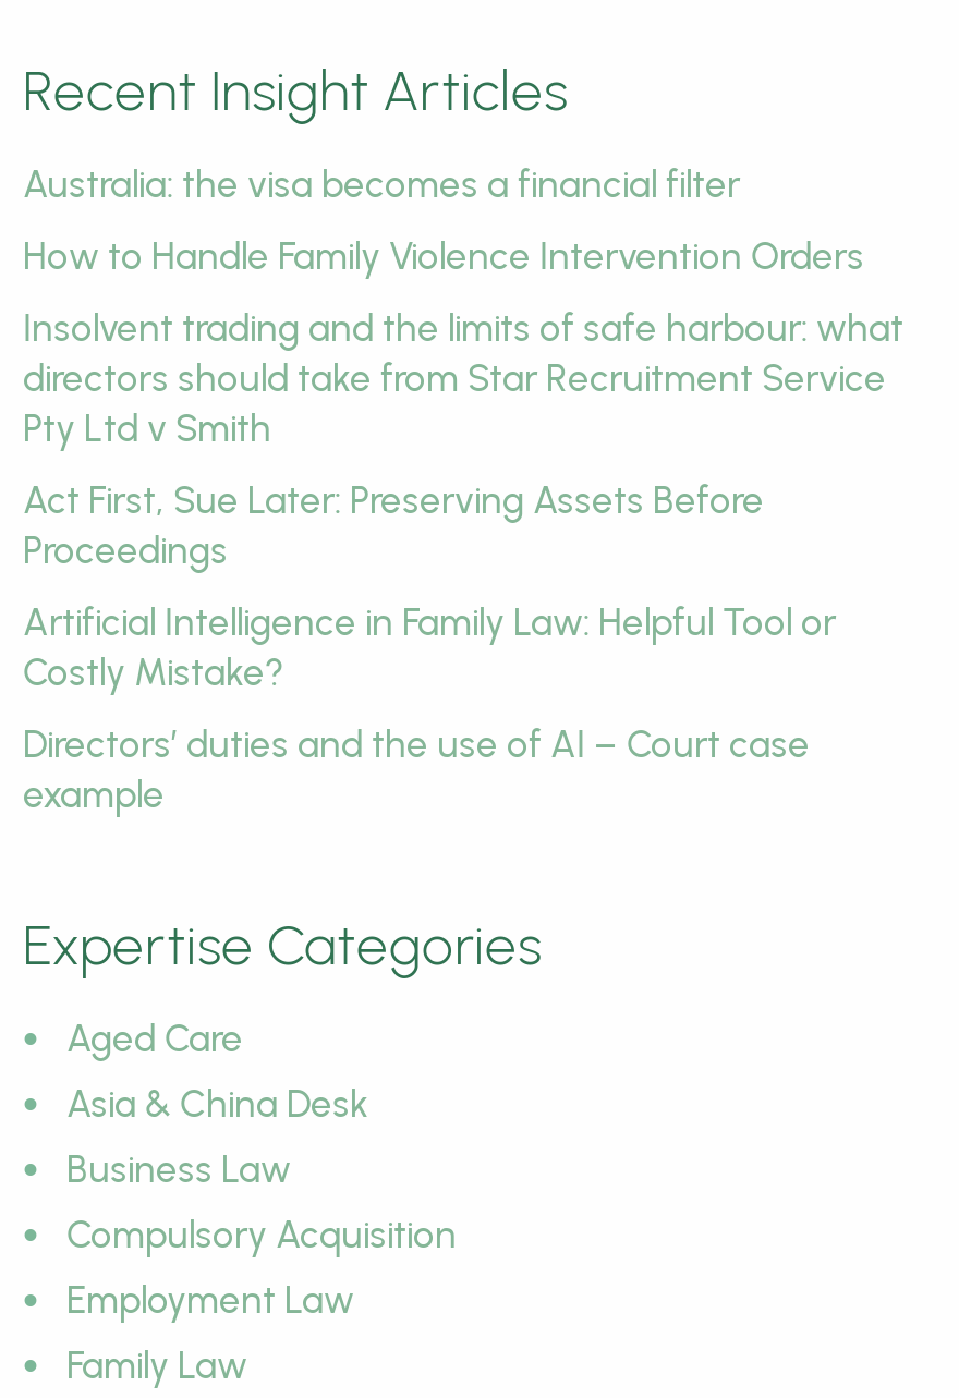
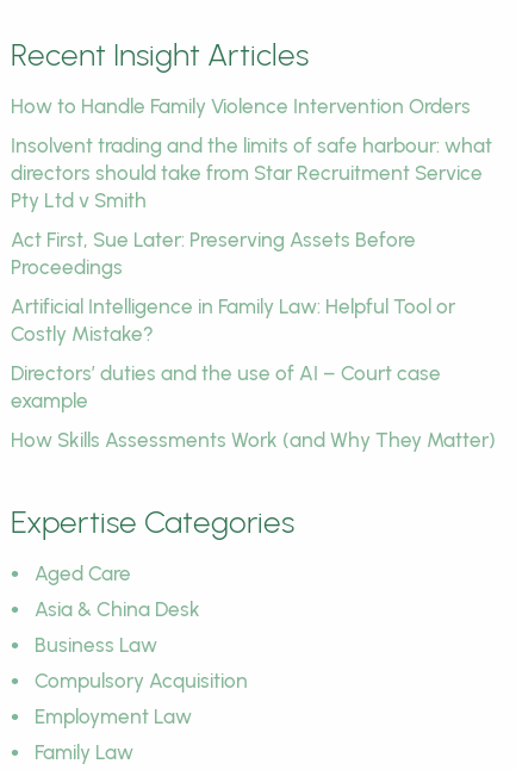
[23,162,740,206] Australia: the visa becomes a financial filter -> none
moved [23,234,903,816] -> [11,94,492,412]: How to Handle Family Violence Intervention Orders | Insolvent trading and the limits of safe harbour: what | directors should take from Star Recruitment Service | ... | Directors’ duties and the use of AI – Court case | example
none -> [11,428,496,452] How Skills Assessments Work (and Why They Matter)

